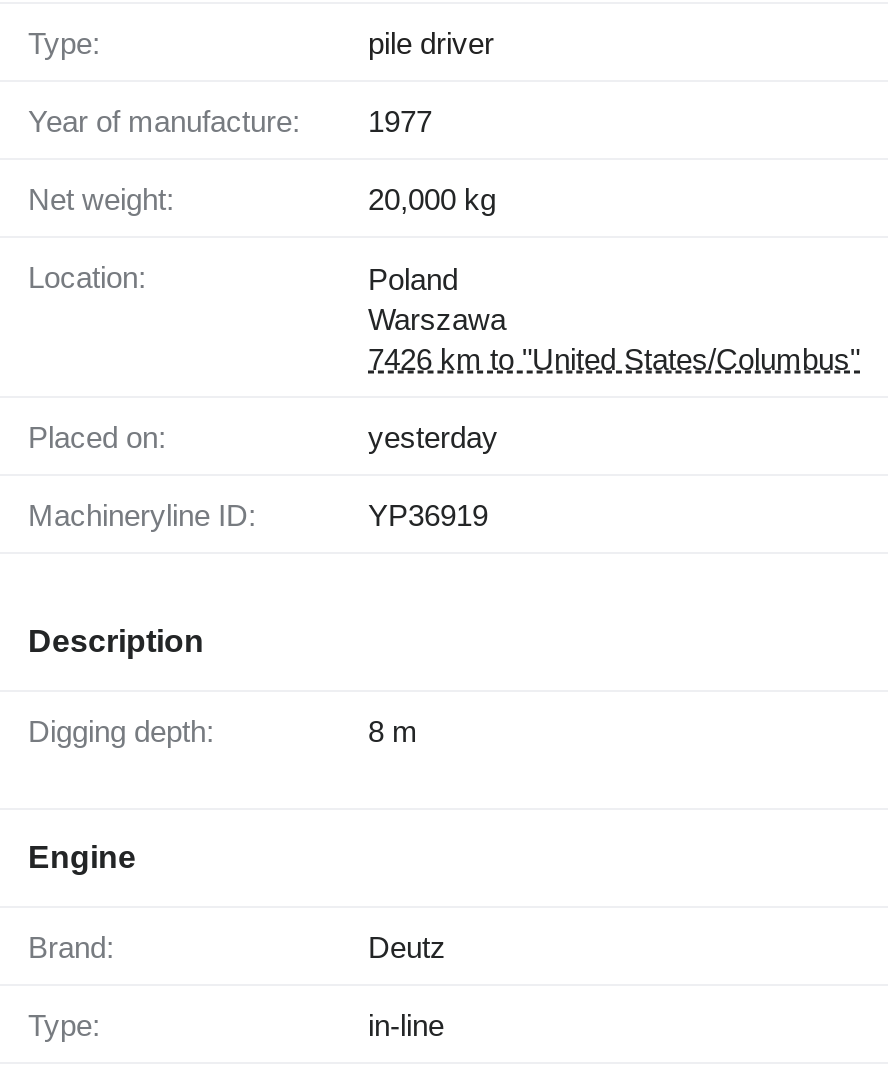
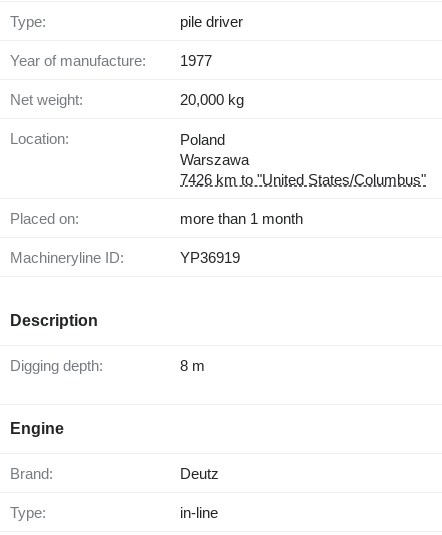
[368,419,498,453] yesterday -> [180,210,303,227] more than 1 month

